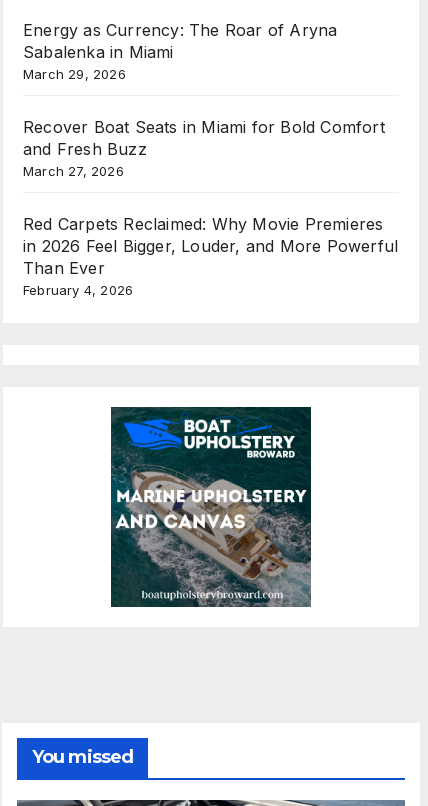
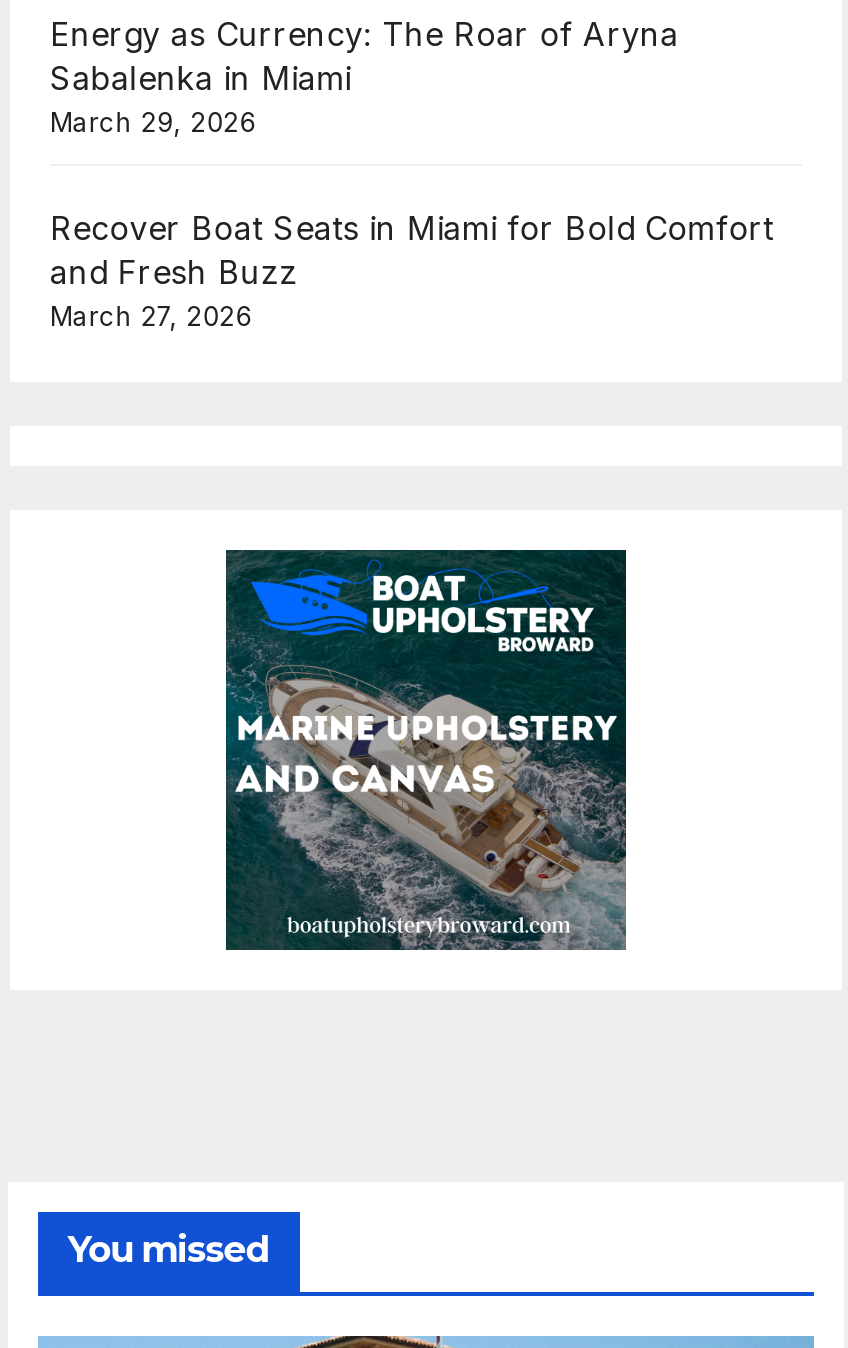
[23,214,398,298] Red Carpets Reclaimed: Why Movie Premieres | in 2026 Feel Bigger, Louder, and More Powerful | Than Ever | February 4, 2026 -> none

